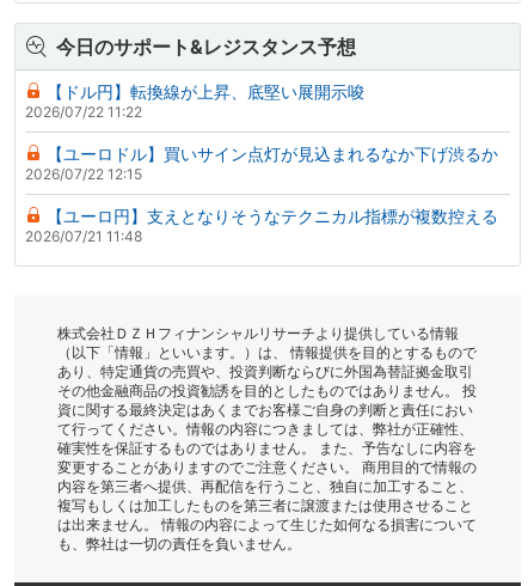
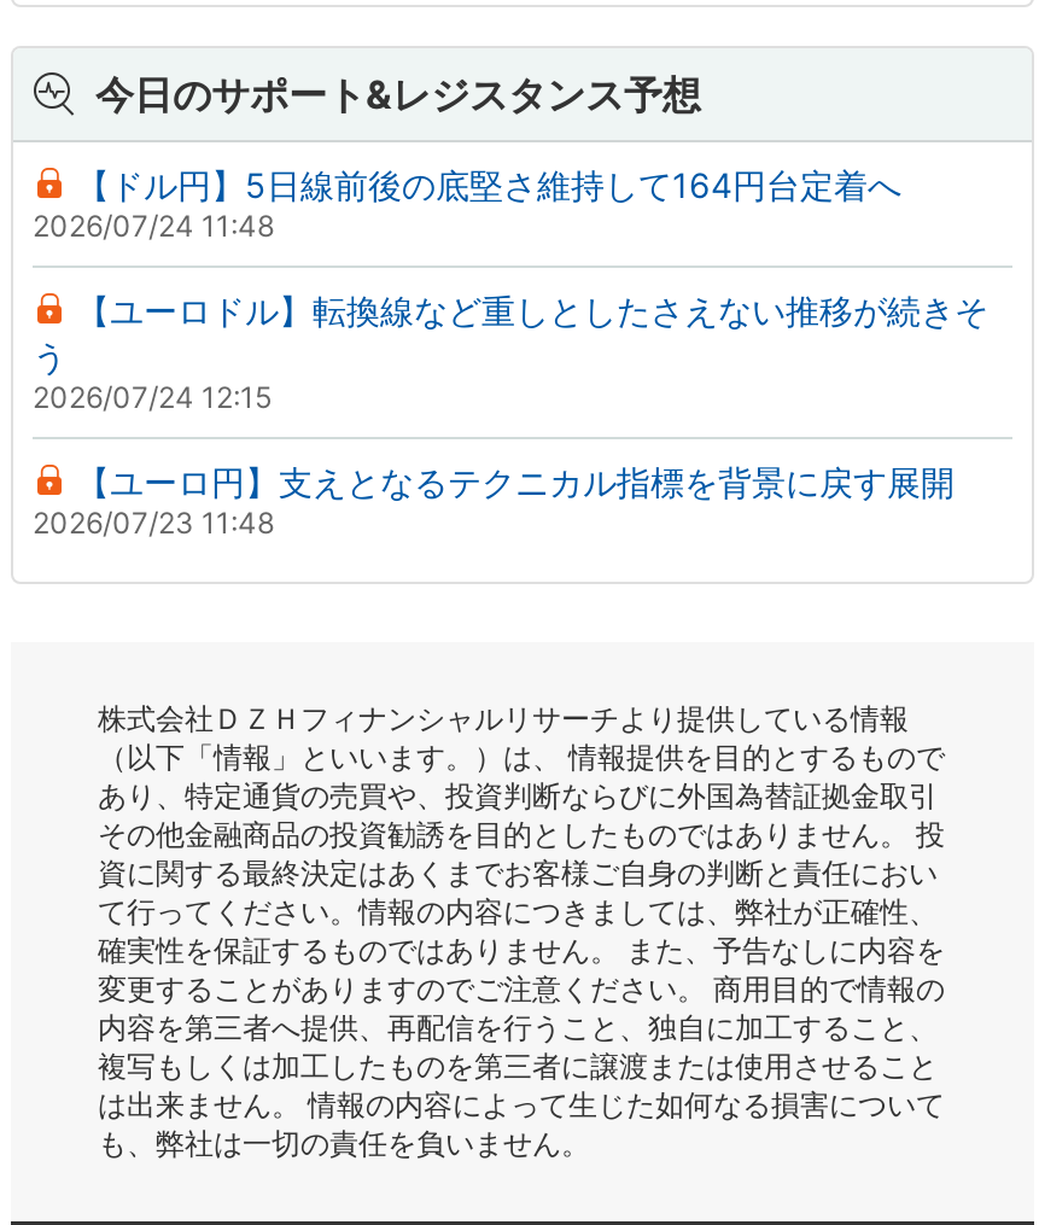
[25,81,364,120] 【ドル円】転換線が上昇、底堅い展開示唆 | 2026/07/22 11:22 -> [33,163,901,243] 【ドル円】5日線前後の底堅さ維持して164円台定着へ | 2026/07/24 11:48
[25,143,498,183] 【ユーロドル】買いサイン点灯が見込まれるなか下げ渋るか | 2026/07/22 12:15 -> [33,289,988,414] 【ユーロドル】転換線など重しとしたさえない推移が続きそ | う | 2026/07/24 12:15
[25,205,498,245] 【ユーロ円】支えとなりそうなテクニカル指標が複数控える | 2026/07/21 11:48 -> [33,460,955,540] 【ユーロ円】支えとなるテクニカル指標を背景に戻す展開 | 2026/07/23 11:48

